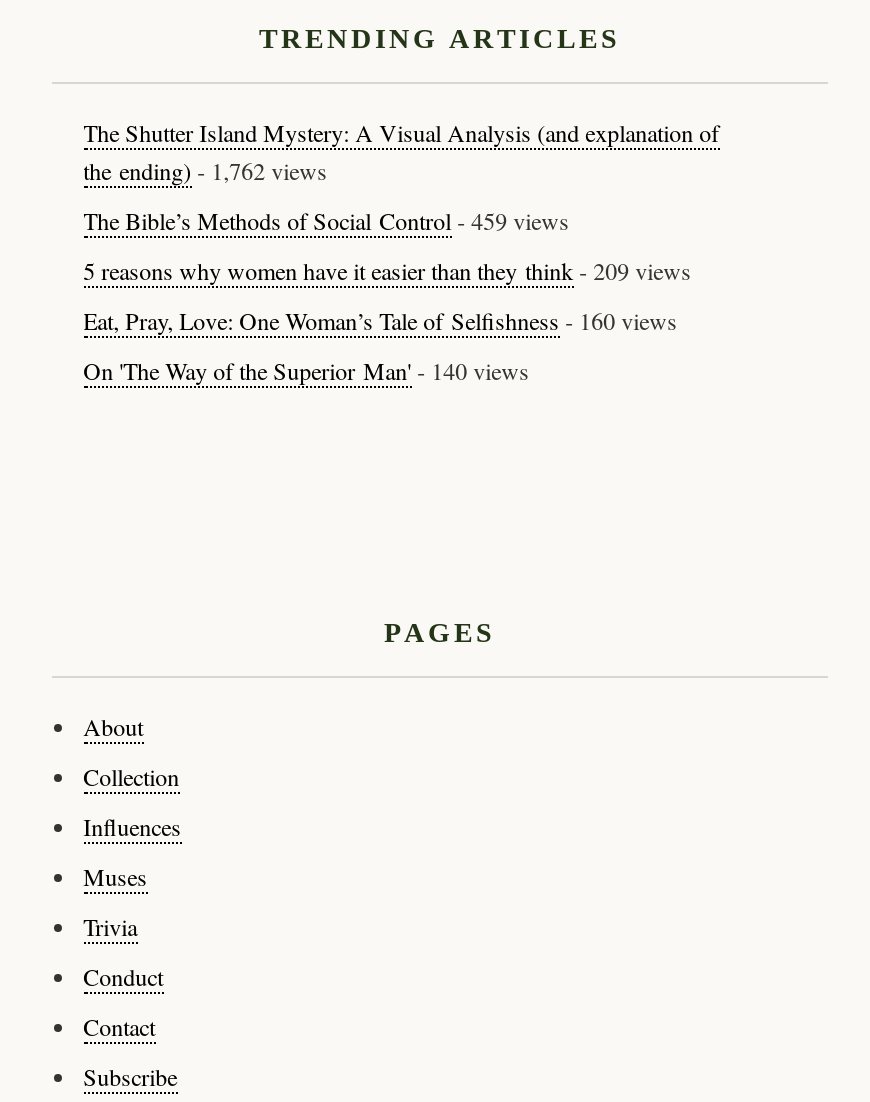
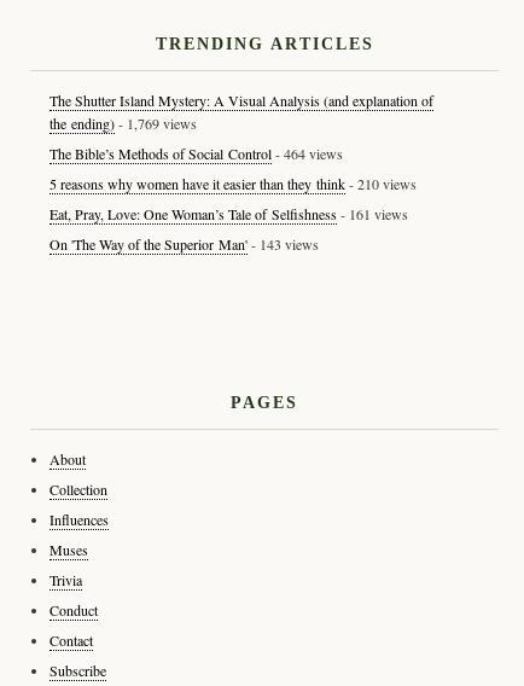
[83,153,327,185] the ending) - 1,762 views -> [49,113,196,132] the ending) - 1,769 views
[83,203,569,235] The Bible’s Methods of Social Control - 459 views -> [49,143,342,163] The Bible’s Methods of Social Control - 464 views
[83,253,691,285] 5 reasons why women have it easier than they think - 209 views -> [49,173,416,193] 5 reasons why women have it easier than they think - 210 views
[83,303,677,335] Eat, Pray, Love: One Woman’s Tale of Selfishness - 160 views -> [49,204,408,223] Eat, Pray, Love: One Woman’s Tale of Selfishness - 161 views
[83,353,529,385] On 'The Way of the Superior Man' - 140 views -> [49,234,318,253] On 'The Way of the Superior Man' - 143 views

